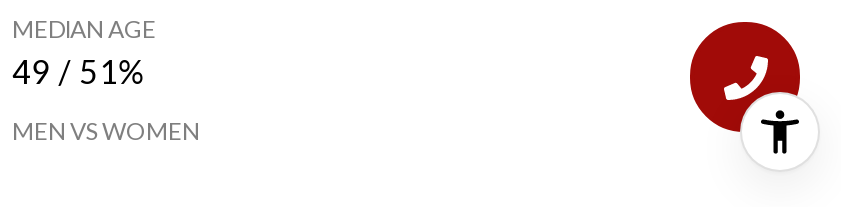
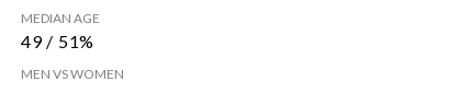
[688,20,802,156] [image] -> none

